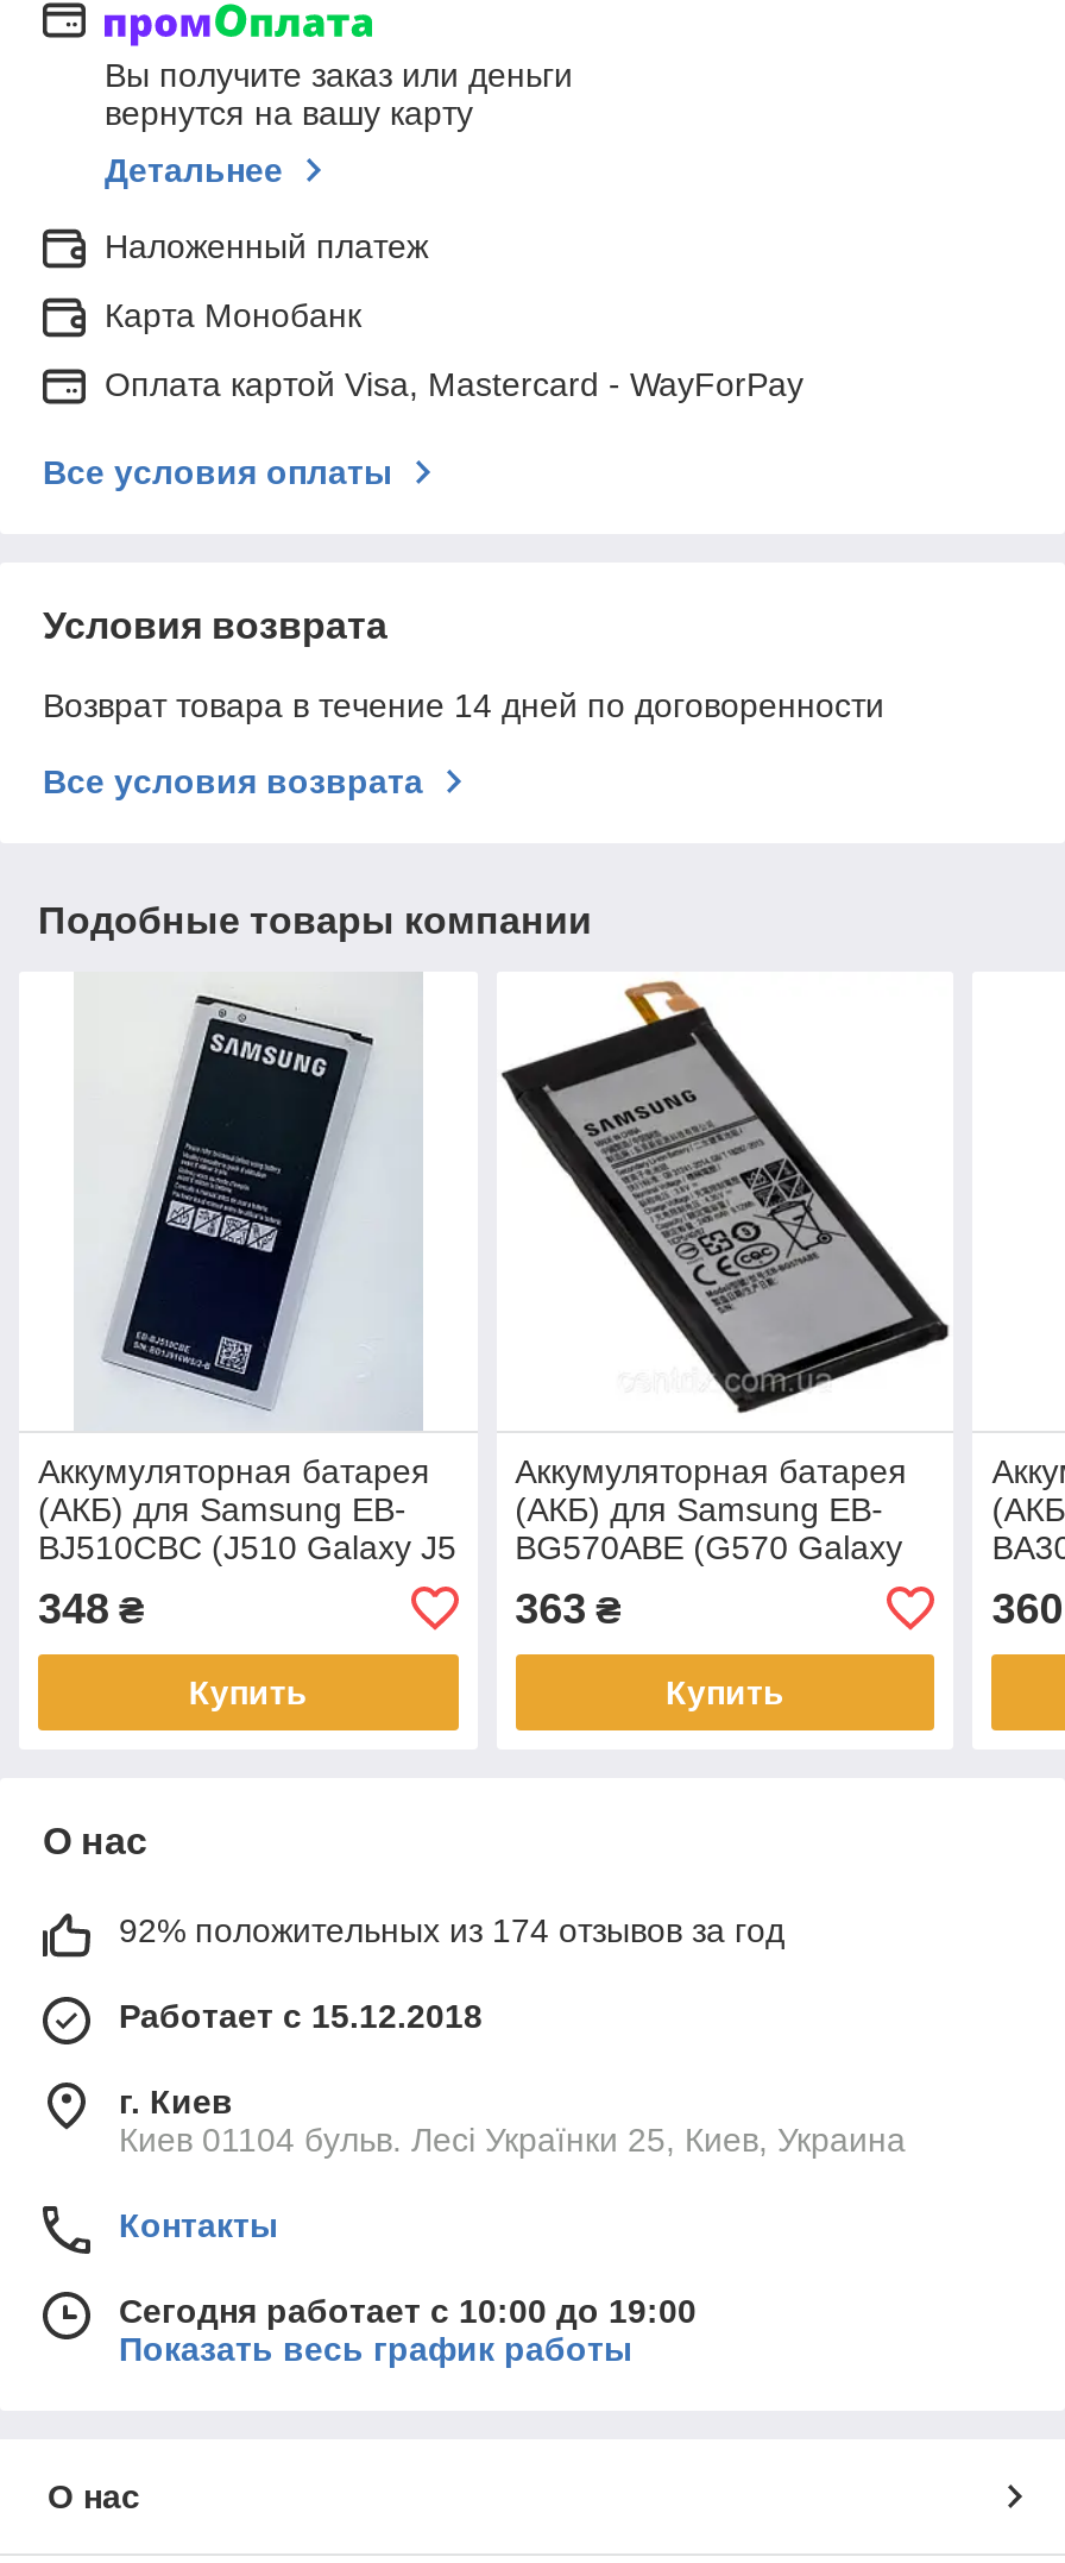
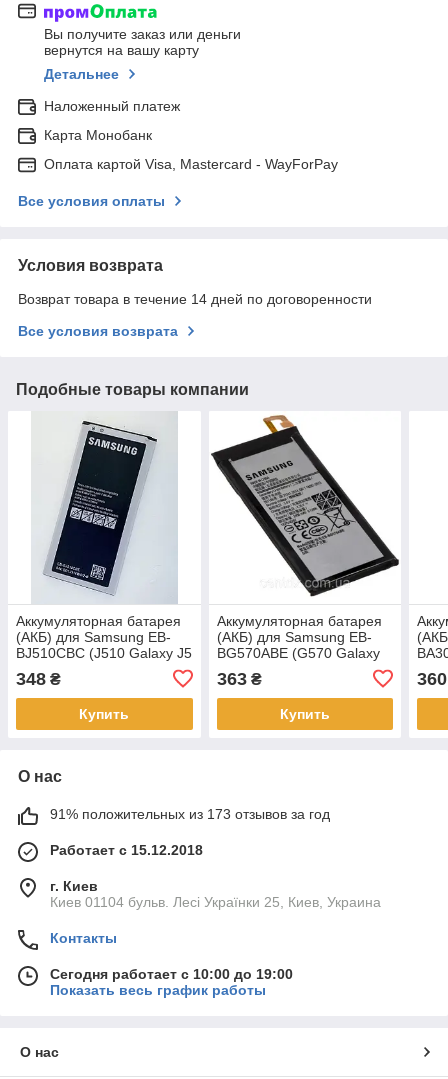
[119,1911,784,1949] 92% положительных из 174 отзывов за год -> [50,806,330,822] 91% положительных из 173 отзывов за год

